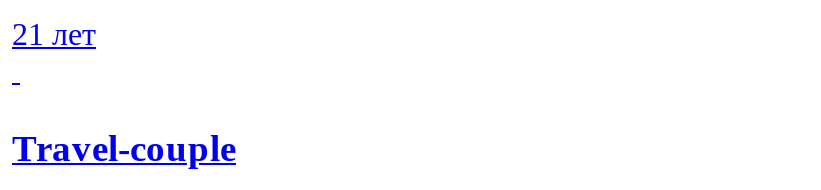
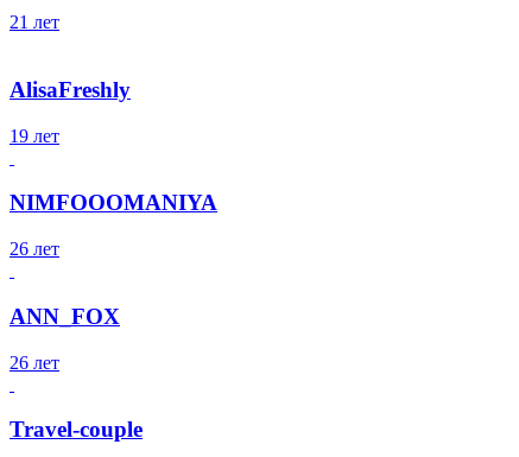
none -> [10,77,217,372] AlisaFreshly | 19 лет | NIMFOOOMANIYA | 26 лет | ANN_FOX | 26 лет

